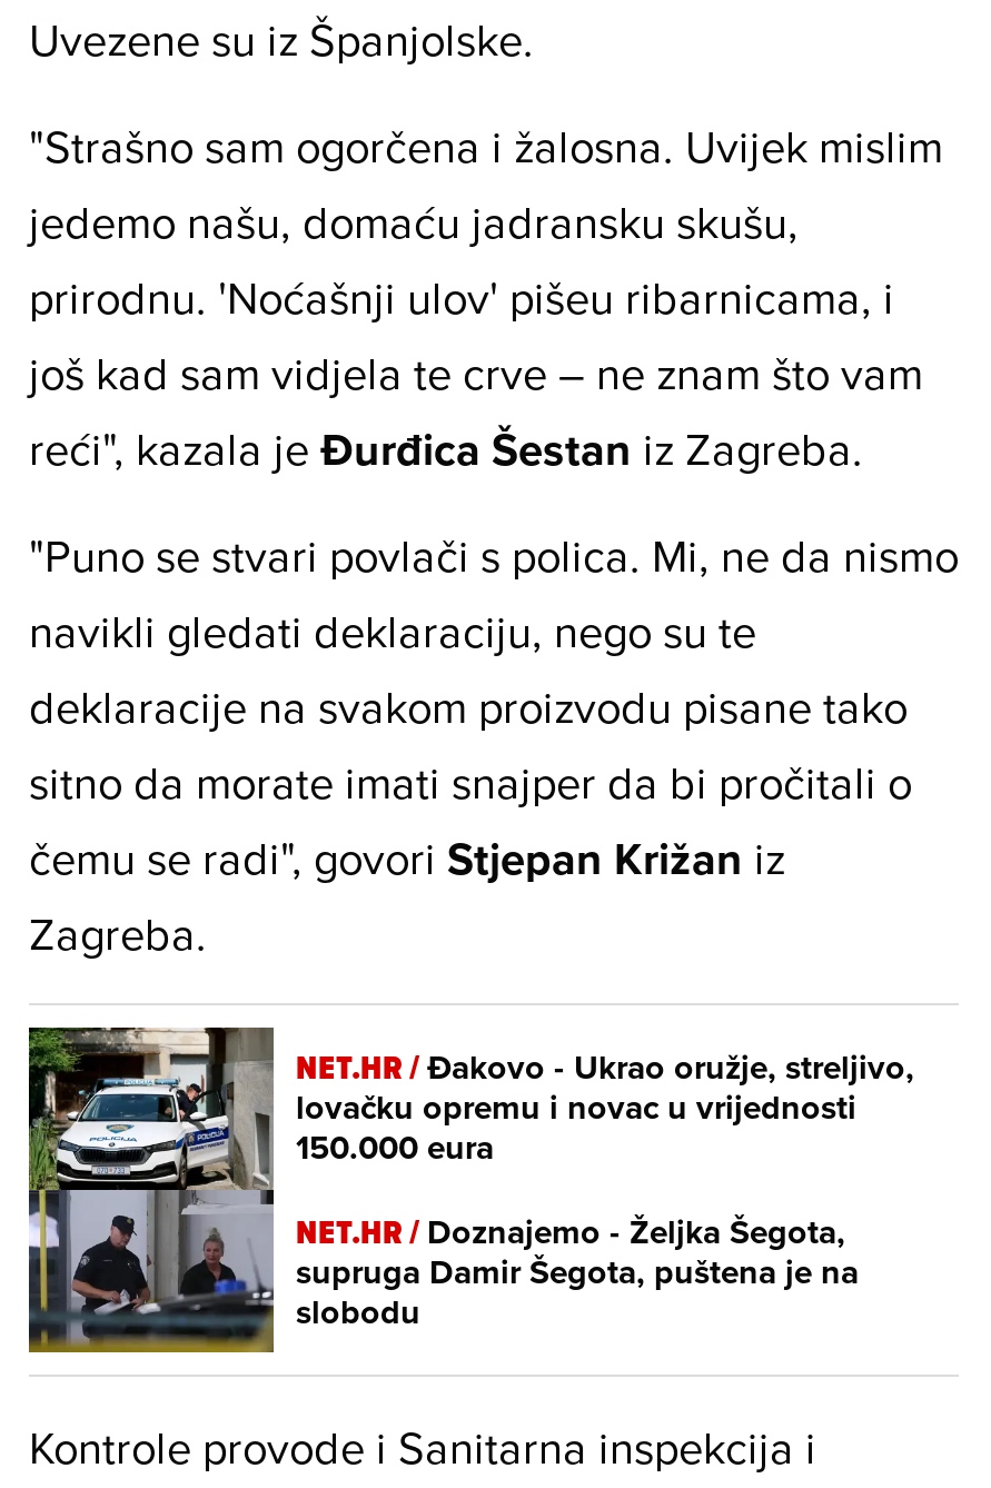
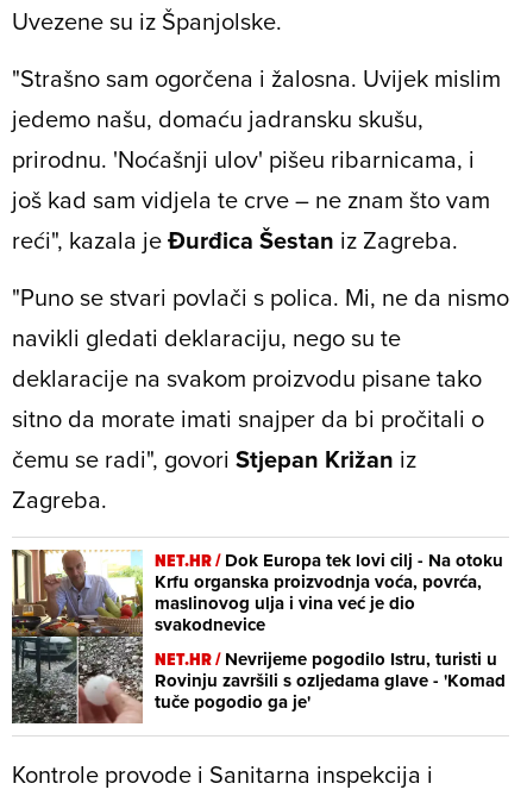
[27,1025,914,1355] [image] | NET.HR /Đakovo - Ukrao oružje, streljivo, | lovačku opremu i novac u vrijednosti | 150.000 eura | NET.HR / Doznajemo - Željka Šegota, | supruga Damir Šegota, puštena je na | slobodu -> [11,548,506,725] [image] | NET.HR / Dok Europa tek lovi cilj - Na otoku | Krfu organska proizvodnja voća, povrća, | maslinovog ulja i vina već je dio | svakodnevice | NET.HR / Nevrijeme pogodilo Istru, turisti u | Rovinju završili s ozljedama glave - 'Komad | tuče pogodio ga je'

